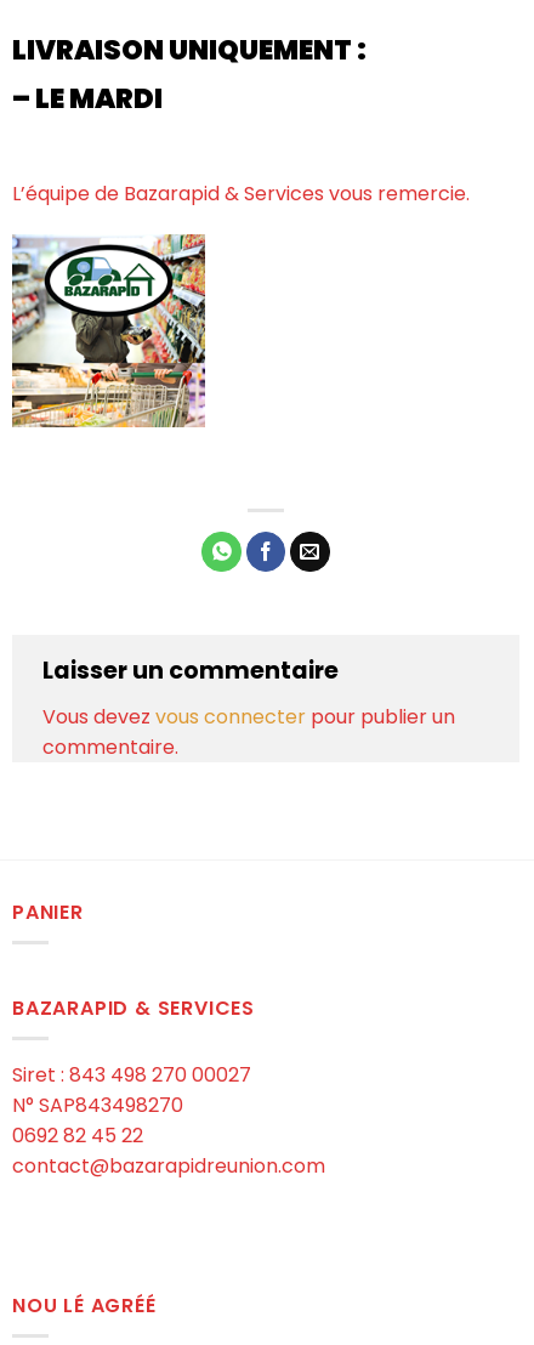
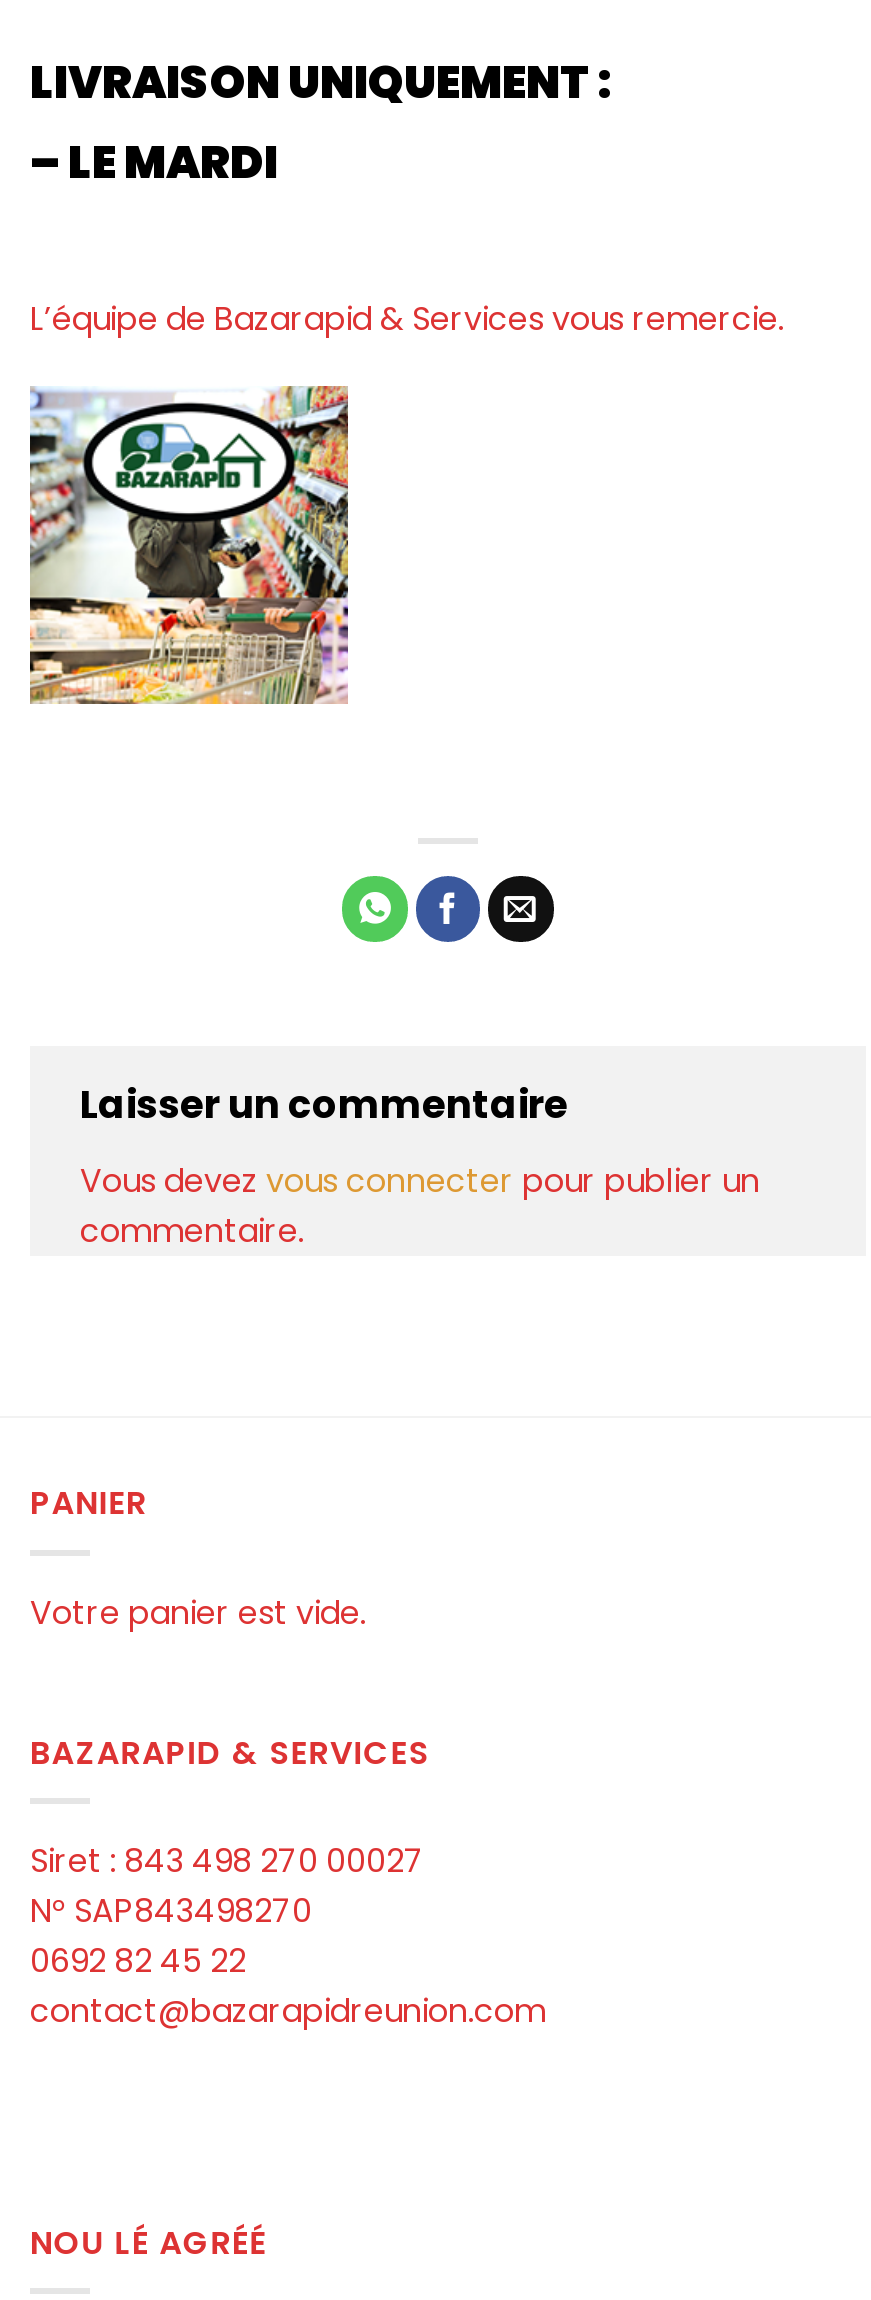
none -> [30,1590,366,1636] Votre panier est vide.

